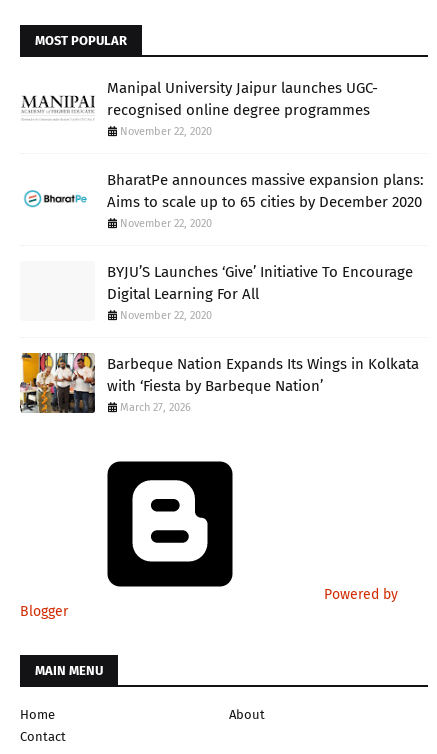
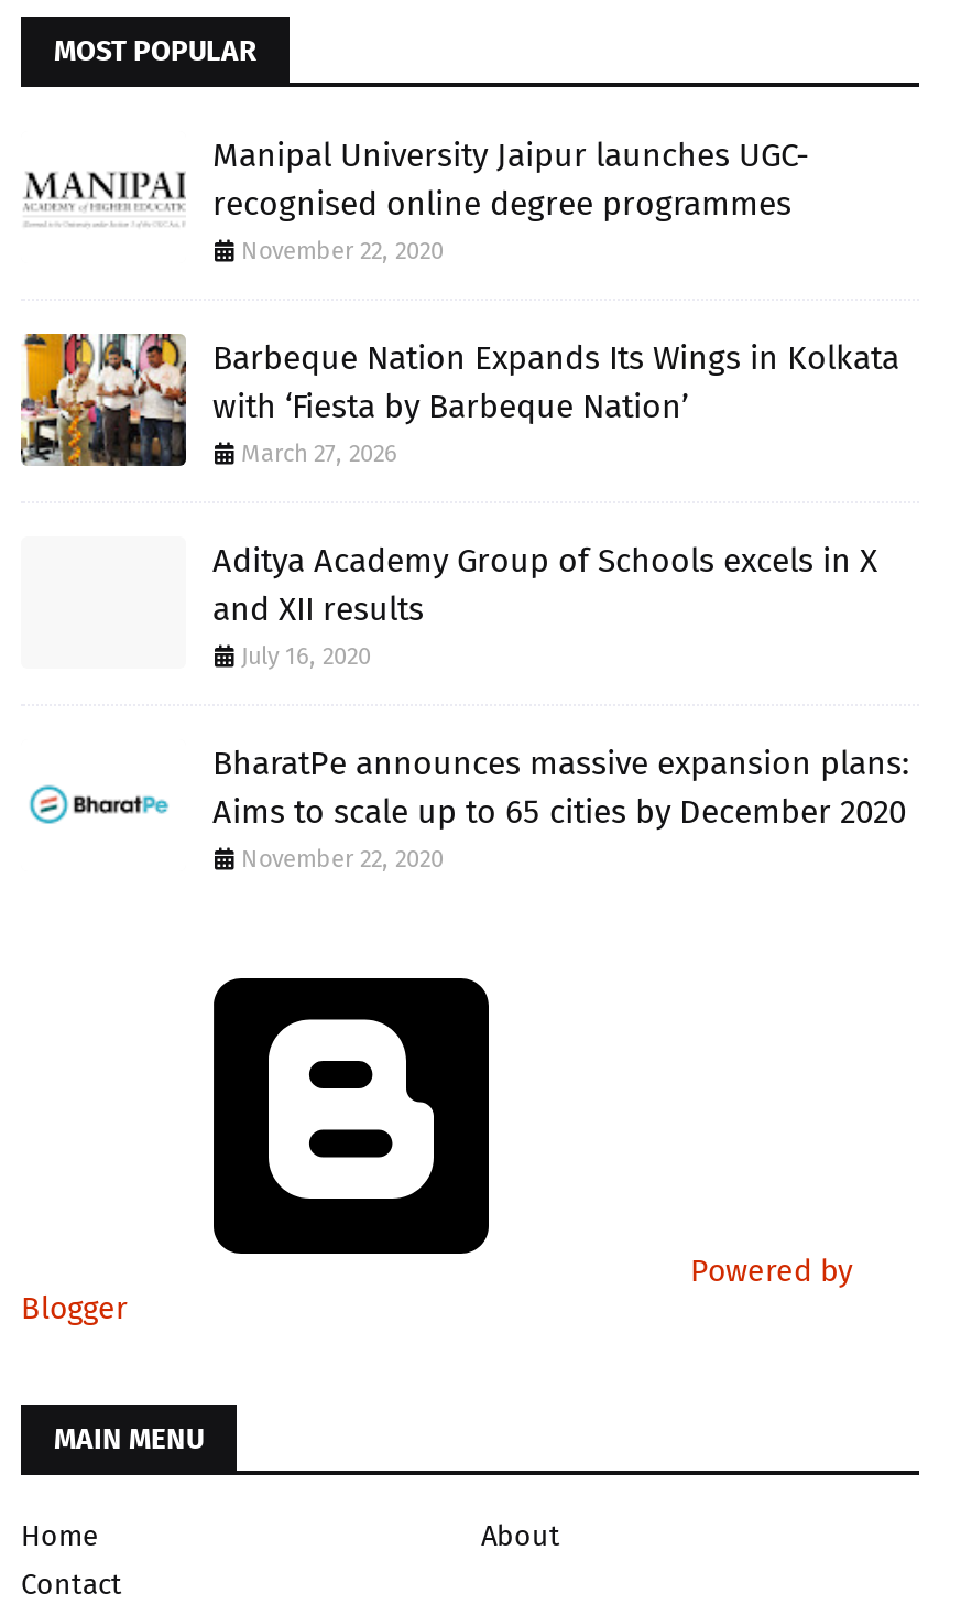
none -> [212,540,877,670] Aditya Academy Group of Schools excels in X | and XII results | July 16, 2020
moved [107,171,424,230] -> [212,743,910,873]: BharatPe announces massive expansion plans: | Aims to scale up to 65 cities by December 2020 | November 22, 2020
[107,263,413,322] BYJU’S Launches ‘Give’ Initiative To Encourage | Digital Learning For All | November 22, 2020 -> none
moved [19,352,419,414] -> [19,332,899,468]: [image] | Barbeque Nation Expands Its Wings in Kolkata | with ‘Fiesta by Barbeque Nation’ | March 27, 2026

